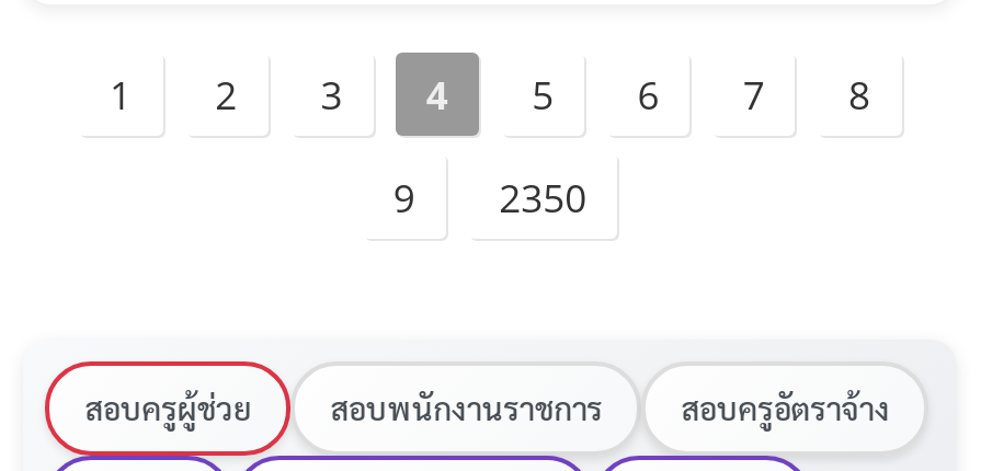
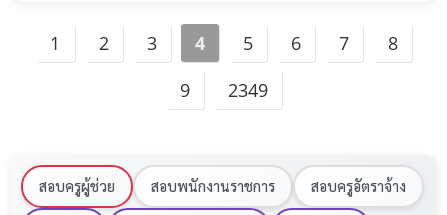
[393,170,587,223] 9 2350 -> [180,78,268,102] 9 2349

